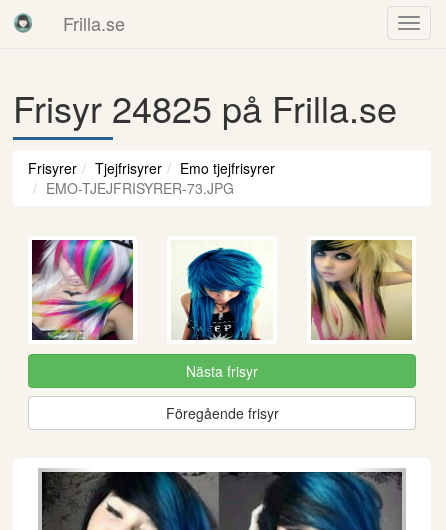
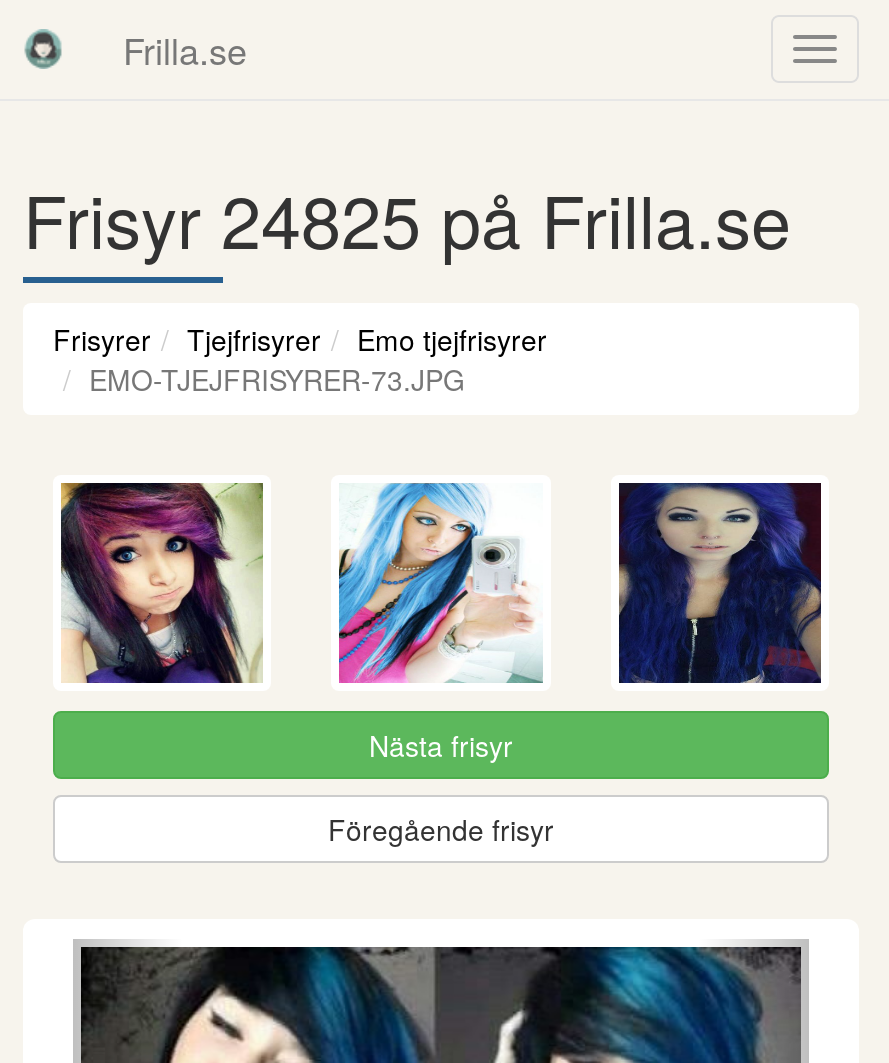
[31,239,134,341] [image] -> [59,481,265,685] [image]
[171,240,272,341] [image] -> [337,481,543,685] [image]
[310,239,413,341] [image] -> [617,481,823,685] [image]

